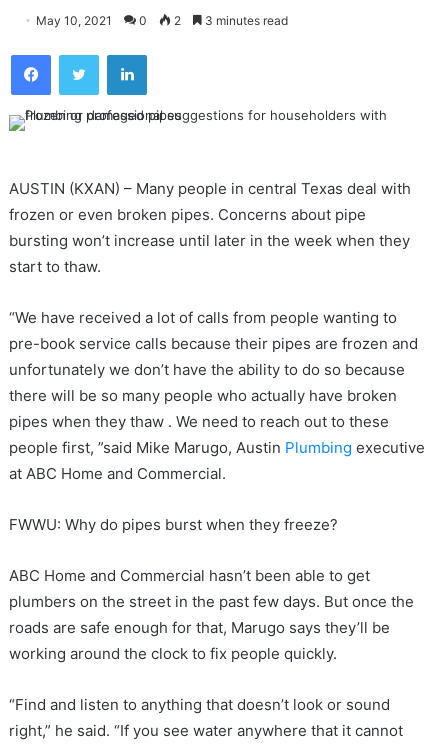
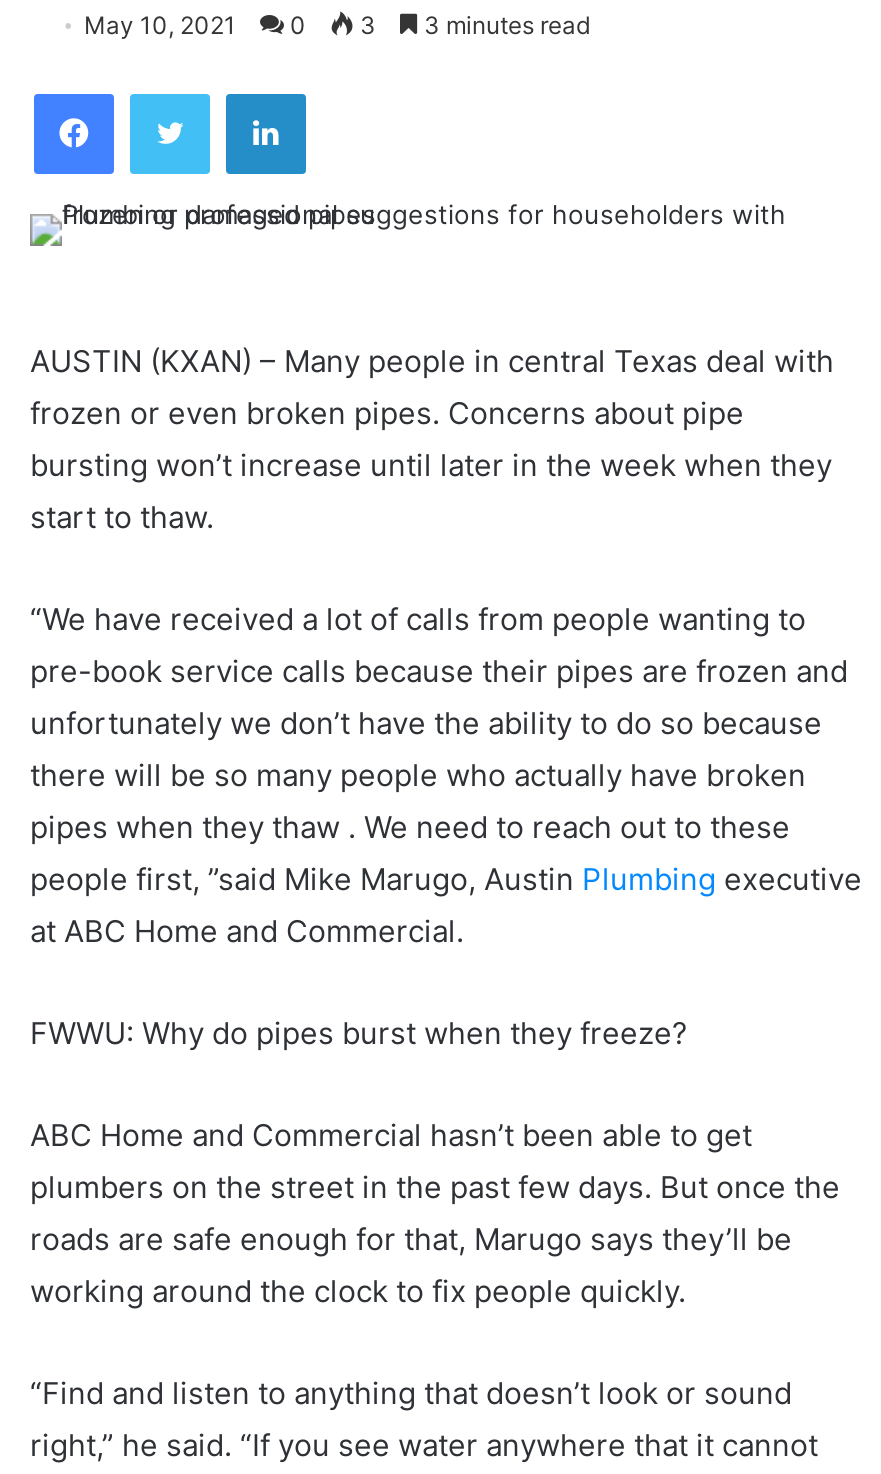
[36,13,288,28] May 10, 2021 0 2 3 minutes read -> [84,10,590,40] May 10, 2021 0 3 3 minutes read

